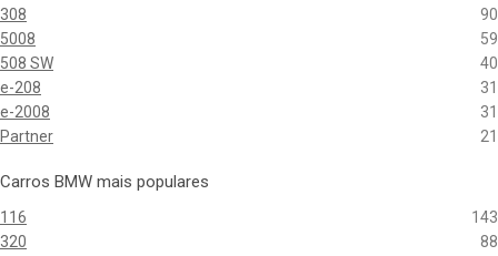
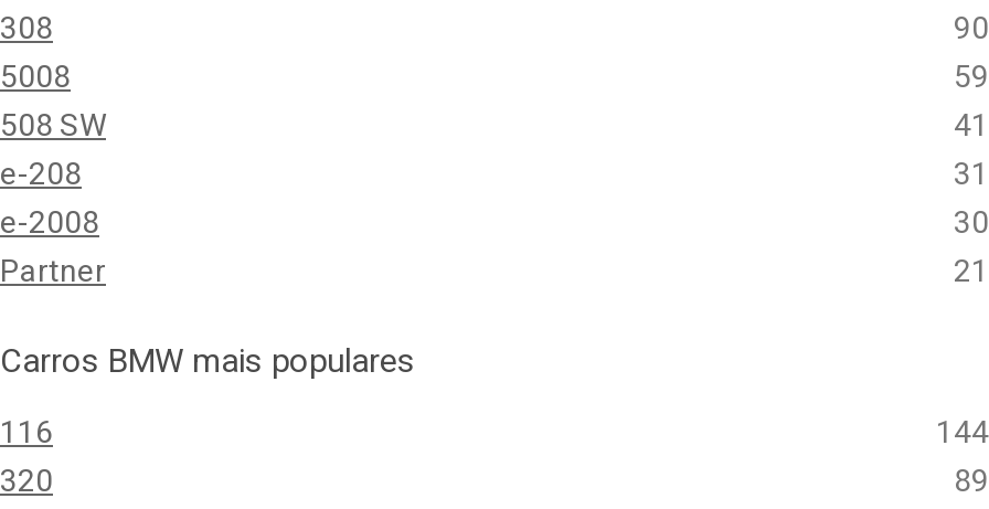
[480,54,498,72] 40 -> [954,107,989,142] 41
[480,103,498,121] 31 -> [954,204,989,240] 30
[471,208,498,226] 143 -> [936,414,989,449] 144
[480,233,498,250] 88 -> [954,463,989,498] 89

